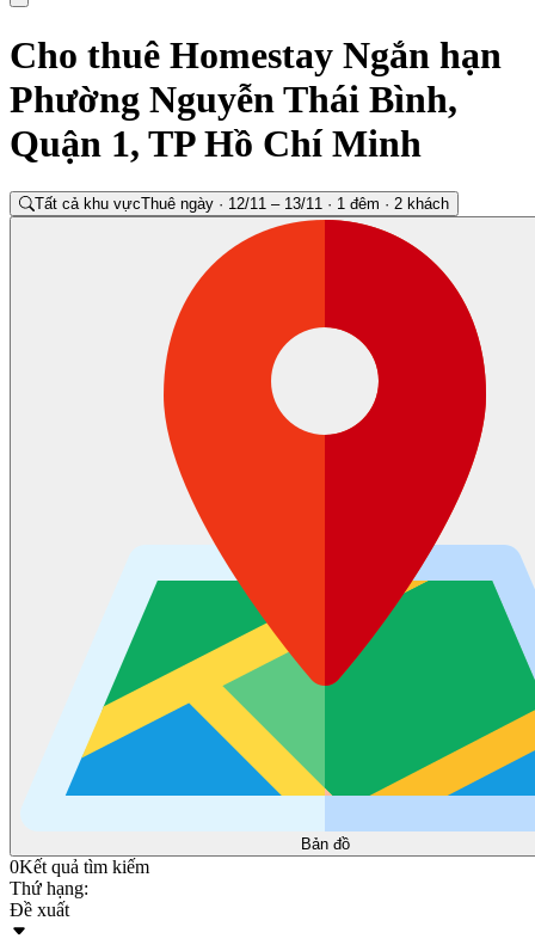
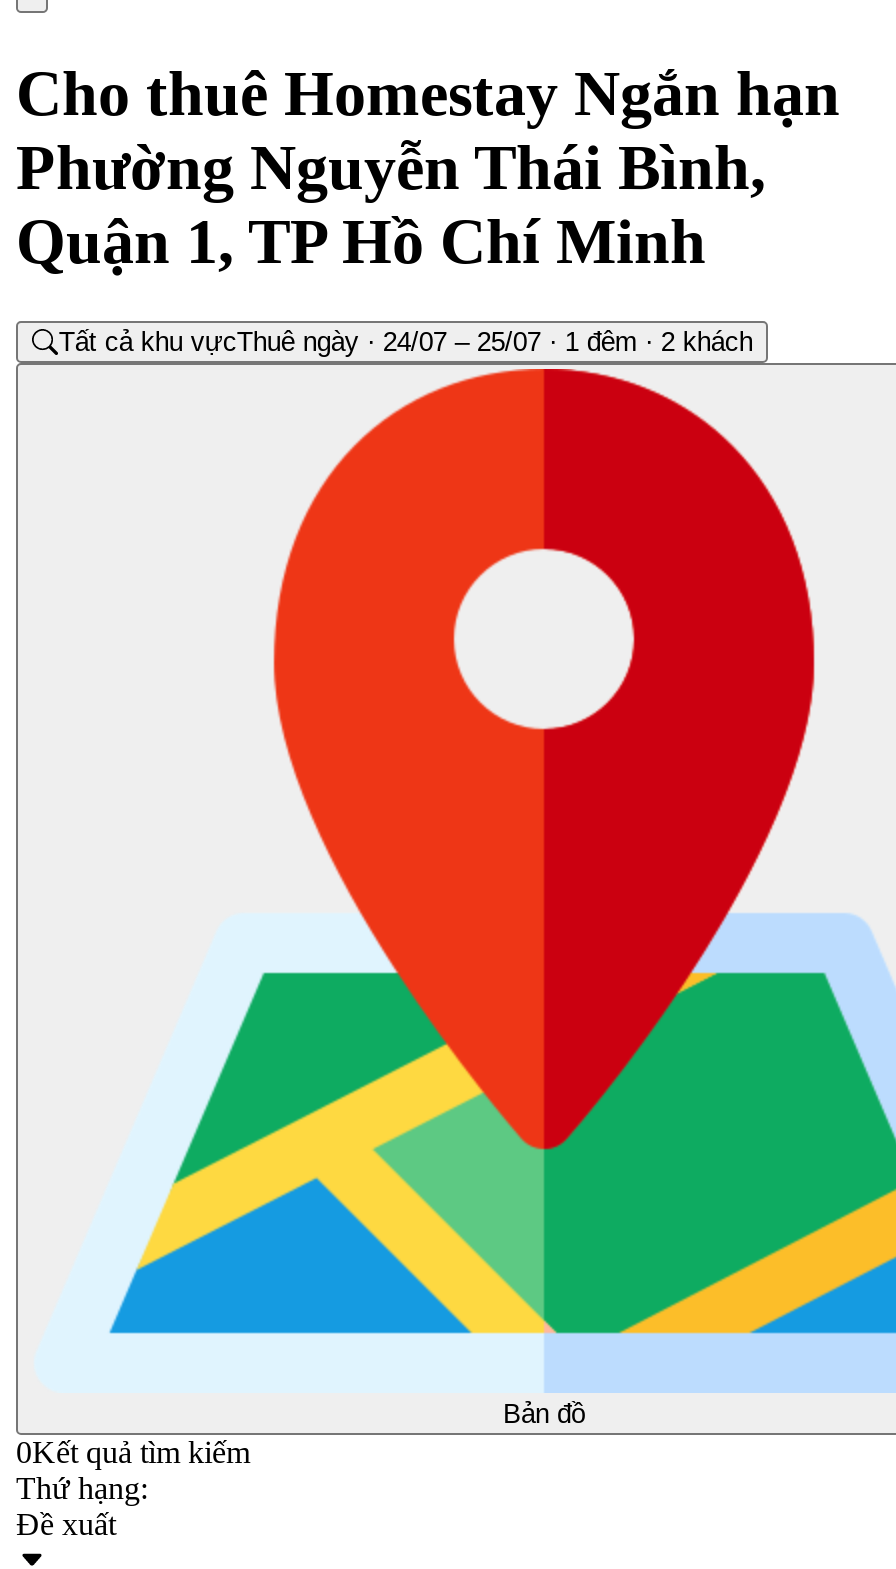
[35,195,449,213] Tất cả khu vựcThuê ngày · 12/11 – 13/11 · 1 đêm · 2 khách -> [59,327,753,357] Tất cả khu vựcThuê ngày · 24/07 – 25/07 · 1 đêm · 2 khách

